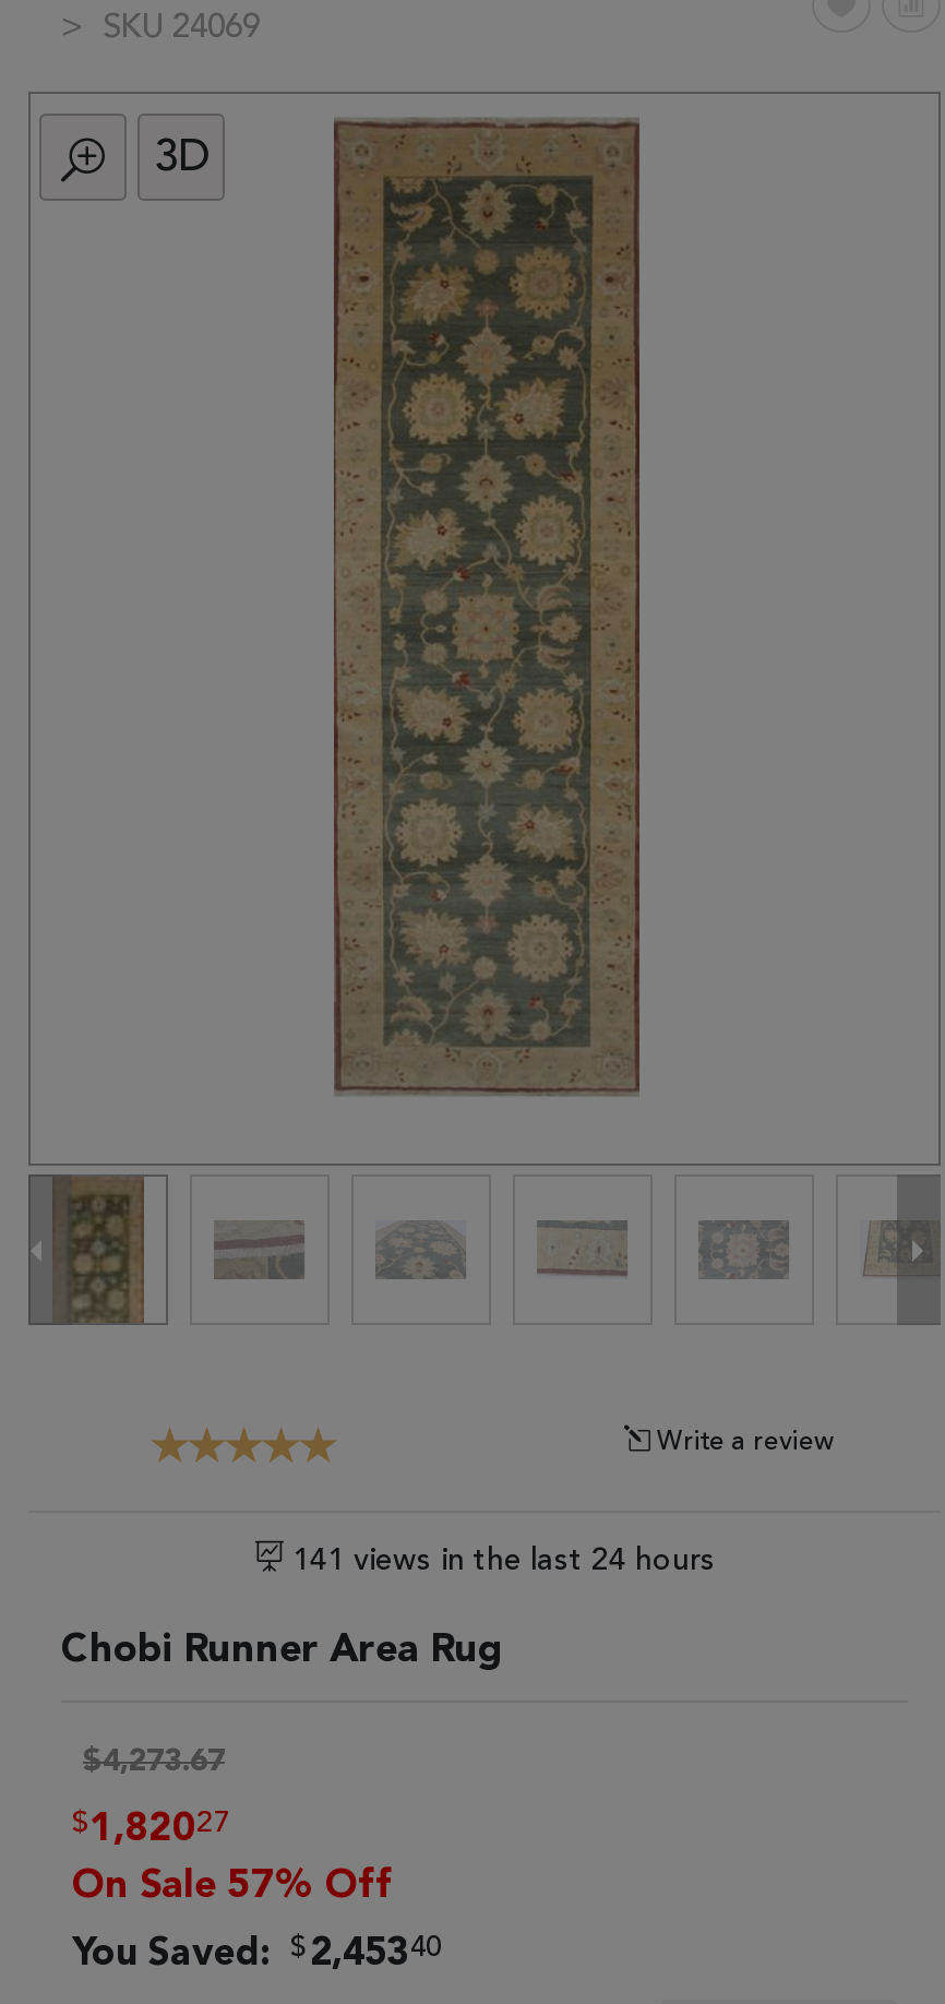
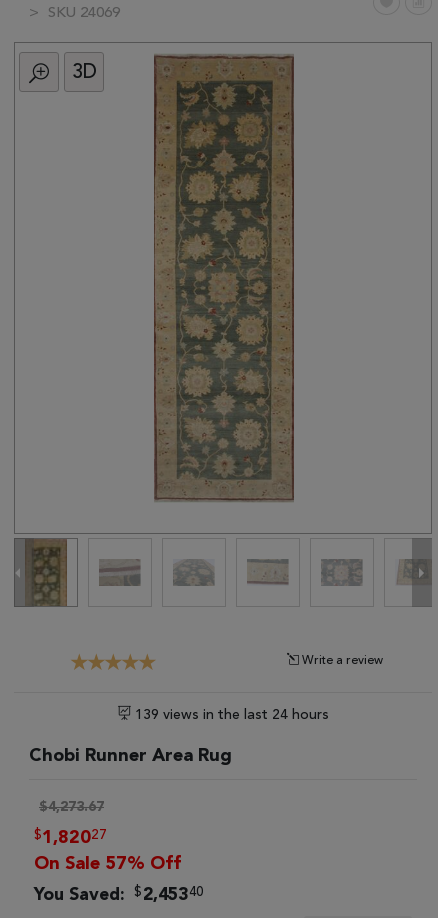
[284,1546,716,1576] 141 views in the last 24 hours -> [131,708,329,722] 139 views in the last 24 hours

